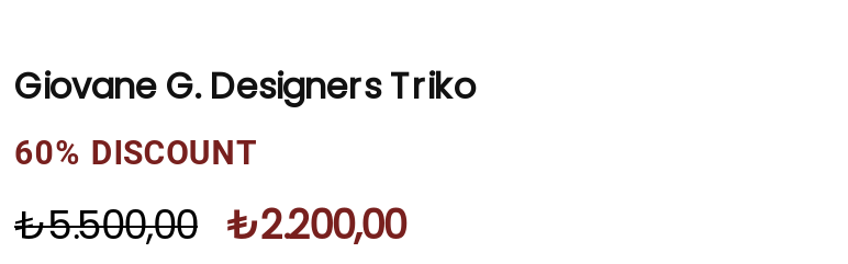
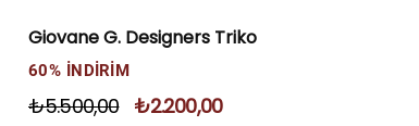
[14,134,257,174] 60% DISCOUNT -> [28,61,130,81] 60% INDIRIM

